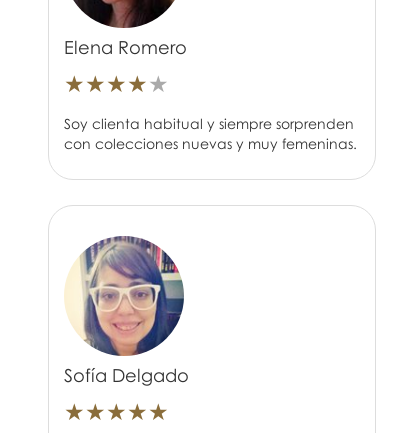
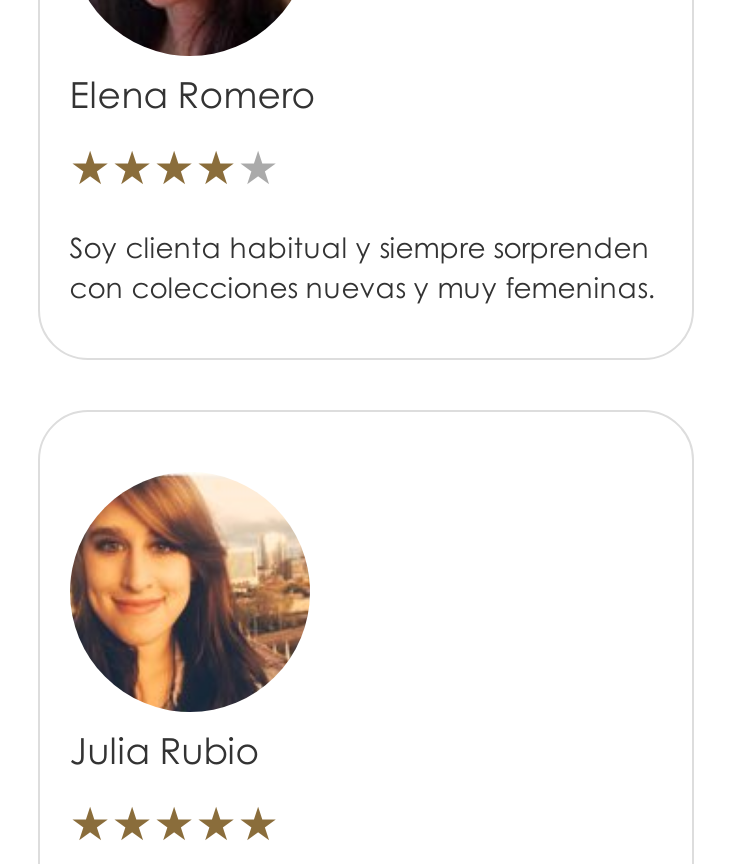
[64,235,189,386] [image] | Sofía Delgado -> [68,472,310,771] [image] | Julia Rubio

